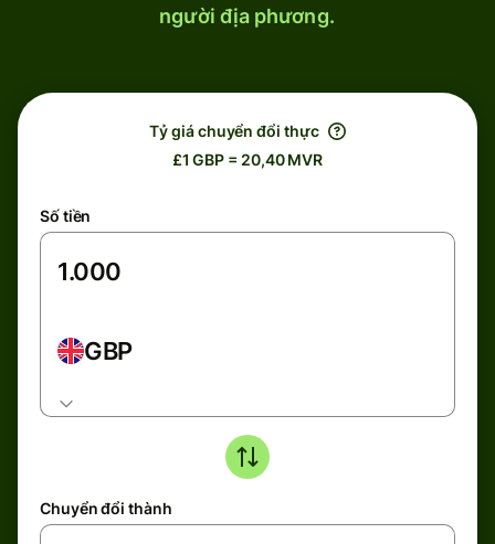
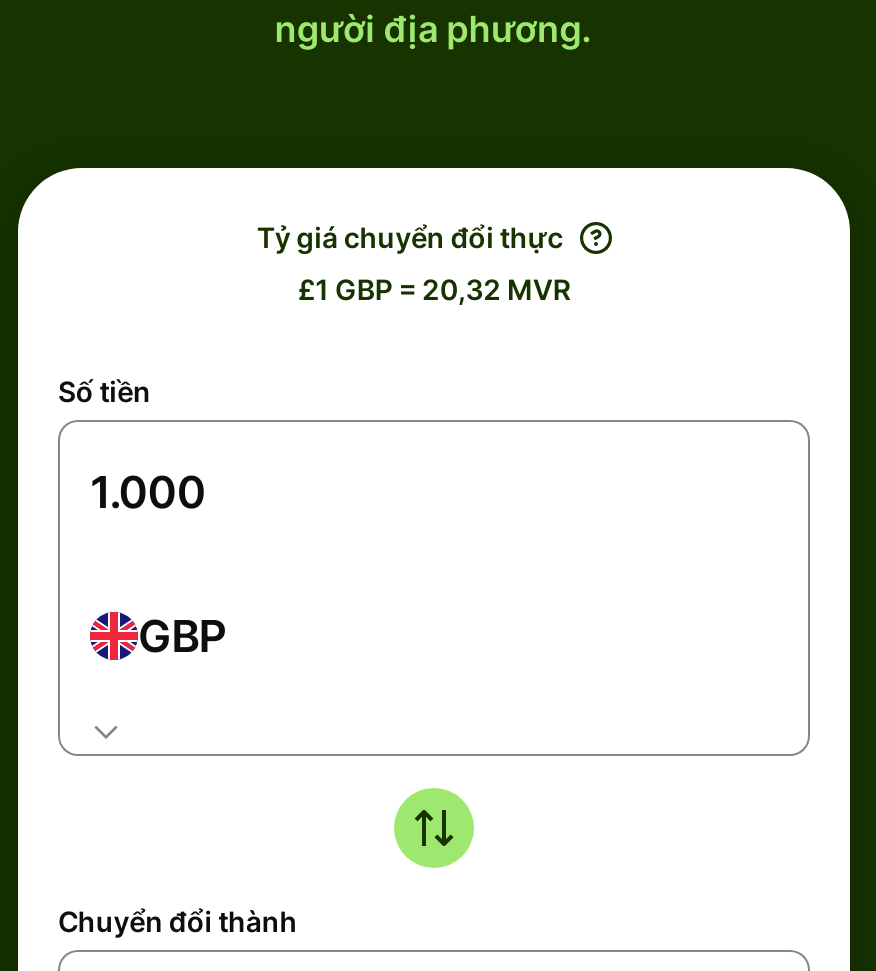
[172,150,323,169] £1 GBP = 20,40 MVR -> [298,272,570,306] £1 GBP = 20,32 MVR

